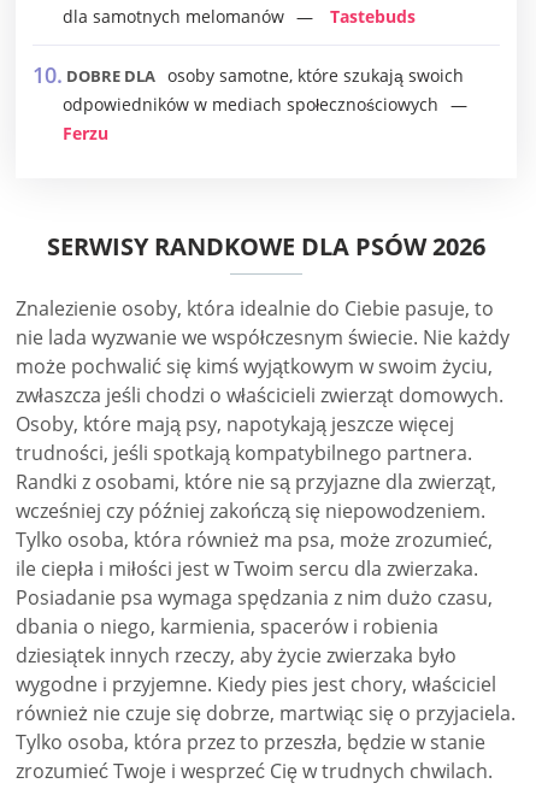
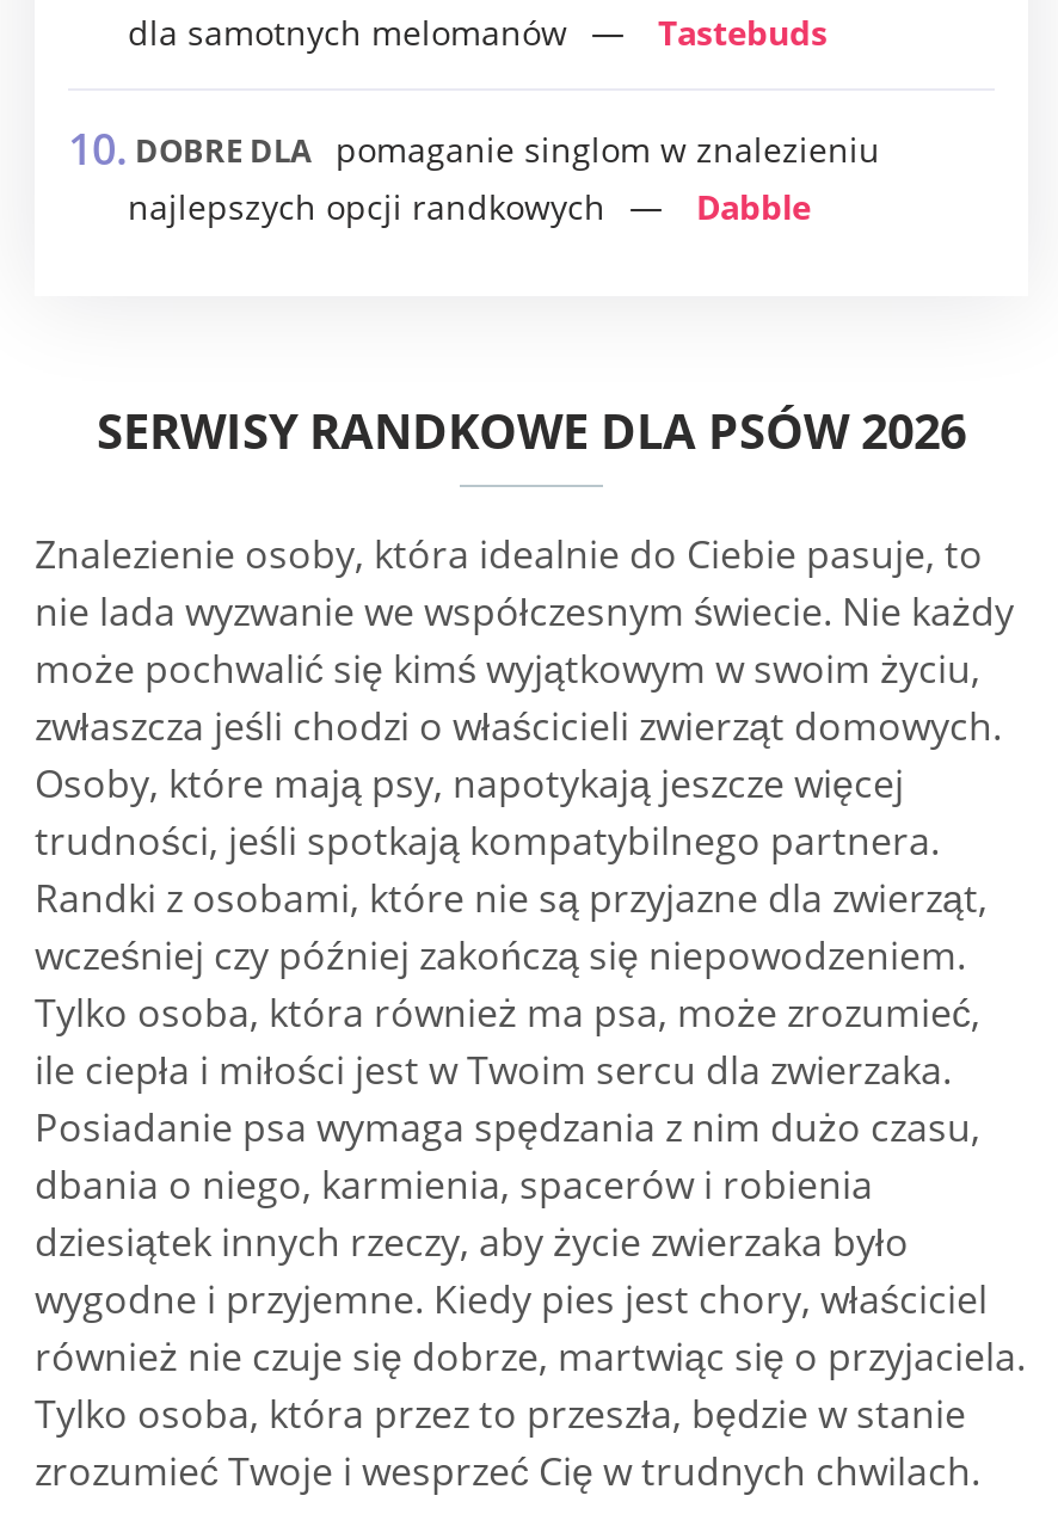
[63,64,464,145] DOBRE DLA osoby samotne, które szukają swoich | odpowiedników w mediach społecznościowych | Ferzu -> [128,127,880,229] DOBRE DLA pomaganie singlom w znalezieniu | najlepszych opcji randkowych | Dabble

